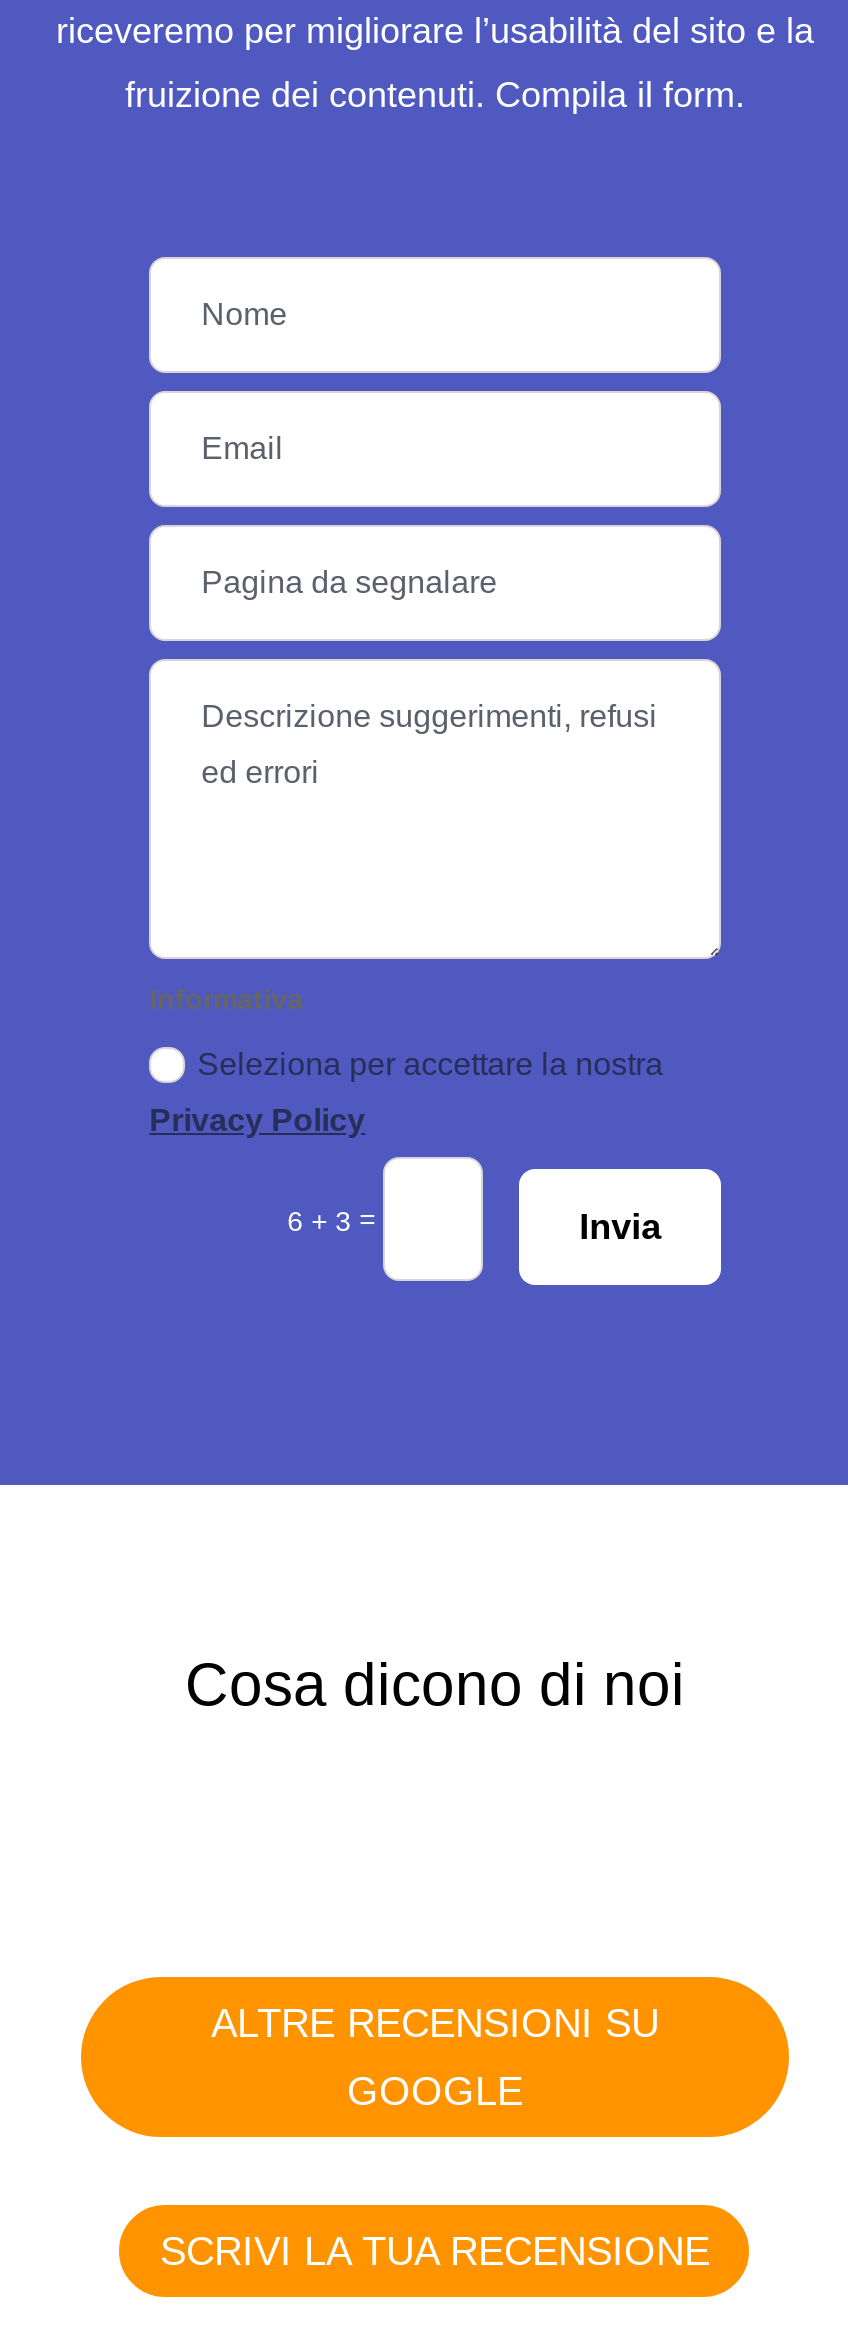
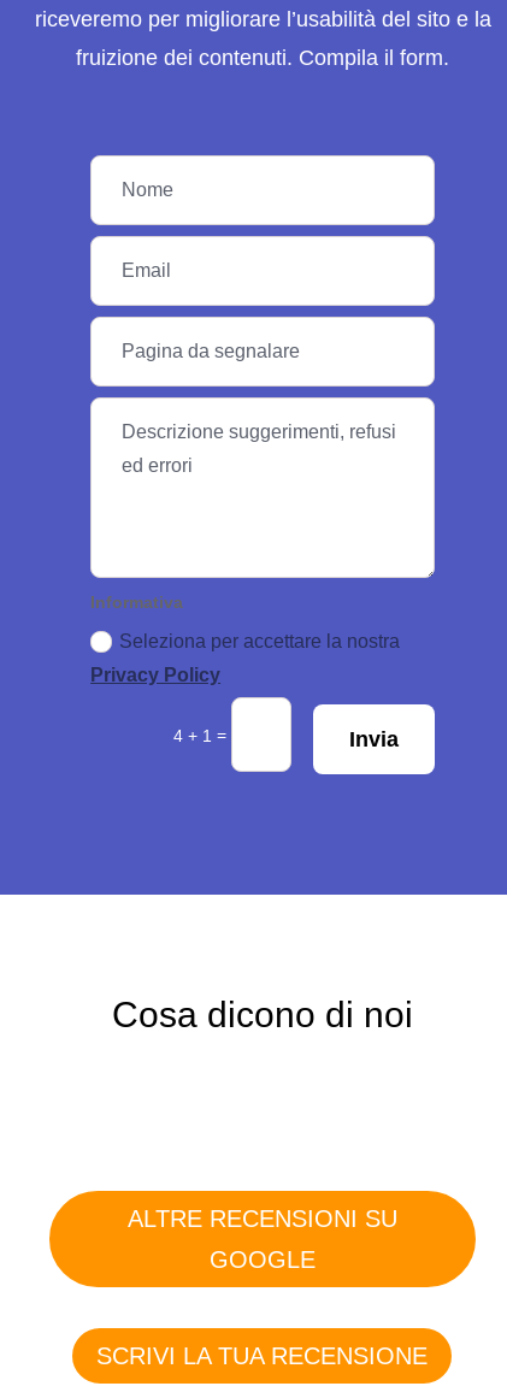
[287,1203,383,1237] 6 + 3 = -> [174,725,231,745] 4 + 1 =

